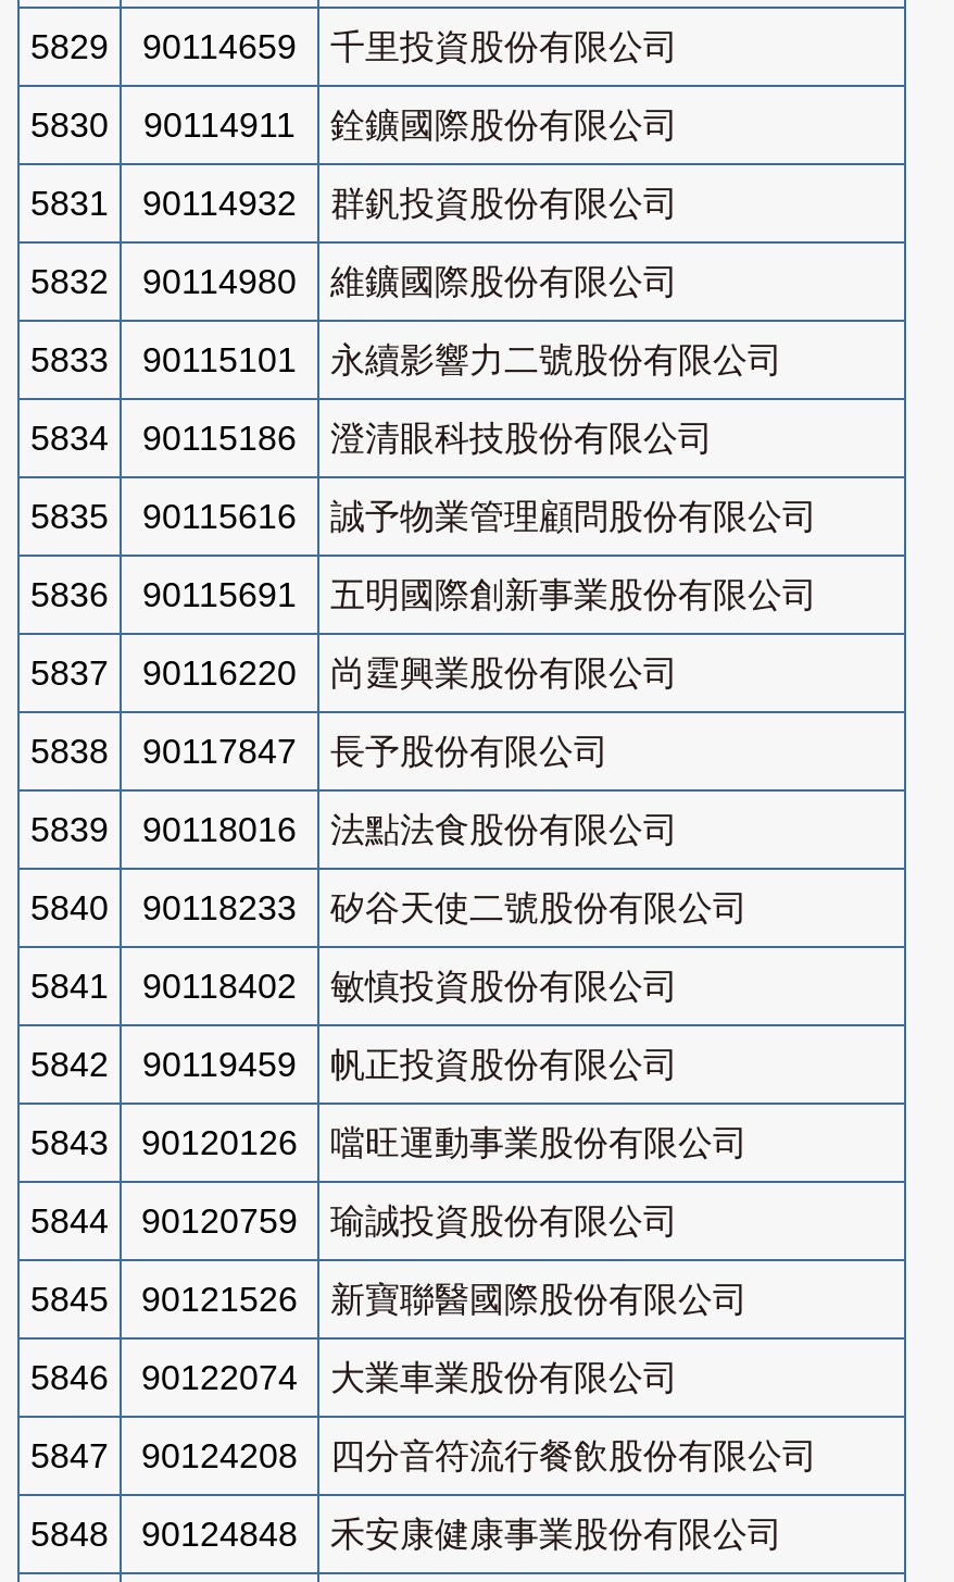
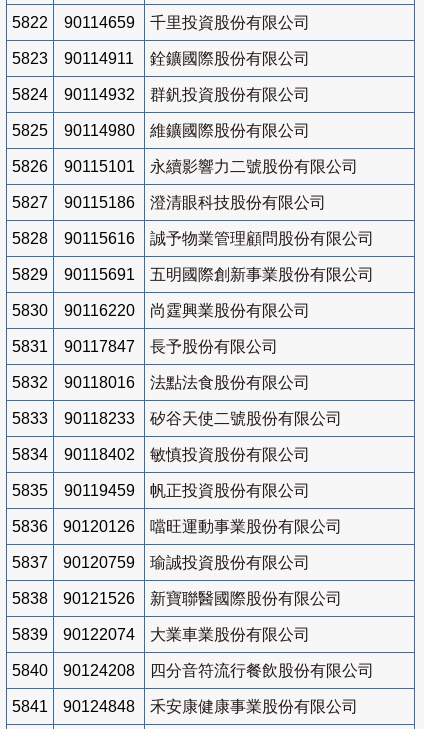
[30,28,678,65] 5829 90114659 千里投資股份有限公司 -> [12,14,310,31] 5822 90114659 千里投資股份有限公司
[30,106,109,143] 5830 -> [12,50,48,67] 5823
[30,185,678,222] 5831 90114932 群釩投資股份有限公司 -> [12,86,310,103] 5824 90114932 群釩投資股份有限公司
[30,263,678,300] 5832 90114980 維鑛國際股份有限公司 -> [12,122,310,139] 5825 90114980 維鑛國際股份有限公司
[30,341,782,378] 5833 90115101 永續影響力二號股份有限公司 -> [12,158,358,175] 5826 90115101 永續影響力二號股份有限公司
[30,419,713,456] 5834 90115186 澄清眼科技股份有限公司 -> [12,194,326,211] 5827 90115186 澄清眼科技股份有限公司
[30,498,817,535] 5835 90115616 誠予物業管理顧問股份有限公司 -> [12,230,374,247] 5828 90115616 誠予物業管理顧問股份有限公司
[30,576,817,613] 5836 90115691 五明國際創新事業股份有限公司 -> [12,266,374,283] 5829 90115691 五明國際創新事業股份有限公司
[30,654,678,691] 5837 90116220 尚霆興業股份有限公司 -> [12,302,310,319] 5830 90116220 尚霆興業股份有限公司
[30,733,608,770] 5838 90117847 長予股份有限公司 -> [12,338,278,355] 5831 90117847 長予股份有限公司
[30,811,678,848] 5839 90118016 法點法食股份有限公司 -> [12,374,310,391] 5832 90118016 法點法食股份有限公司
[30,889,748,926] 5840 90118233 矽谷天使二號股份有限公司 -> [12,410,342,427] 5833 90118233 矽谷天使二號股份有限公司
[30,967,678,1004] 5841 90118402 敏慎投資股份有限公司 -> [12,446,310,463] 5834 90118402 敏慎投資股份有限公司
[30,1046,678,1083] 5842 90119459 帆正投資股份有限公司 -> [12,482,310,499] 5835 90119459 帆正投資股份有限公司
[30,1124,748,1161] 5843 90120126 噹旺運動事業股份有限公司 -> [12,518,342,535] 5836 90120126 噹旺運動事業股份有限公司
[30,1202,678,1239] 5844 90120759 瑜誠投資股份有限公司 -> [12,554,310,571] 5837 90120759 瑜誠投資股份有限公司
[30,1281,748,1318] 5845 90121526 新寶聯醫國際股份有限公司 -> [12,590,342,607] 5838 90121526 新寶聯醫國際股份有限公司
[30,1359,678,1396] 5846 90122074 大業車業股份有限公司 -> [12,626,310,643] 5839 90122074 大業車業股份有限公司
[30,1437,817,1474] 5847 90124208 四分音符流行餐飲股份有限公司 -> [12,662,374,679] 5840 90124208 四分音符流行餐飲股份有限公司
[30,1515,782,1552] 5848 90124848 禾安康健康事業股份有限公司 -> [12,698,358,715] 5841 90124848 禾安康健康事業股份有限公司

